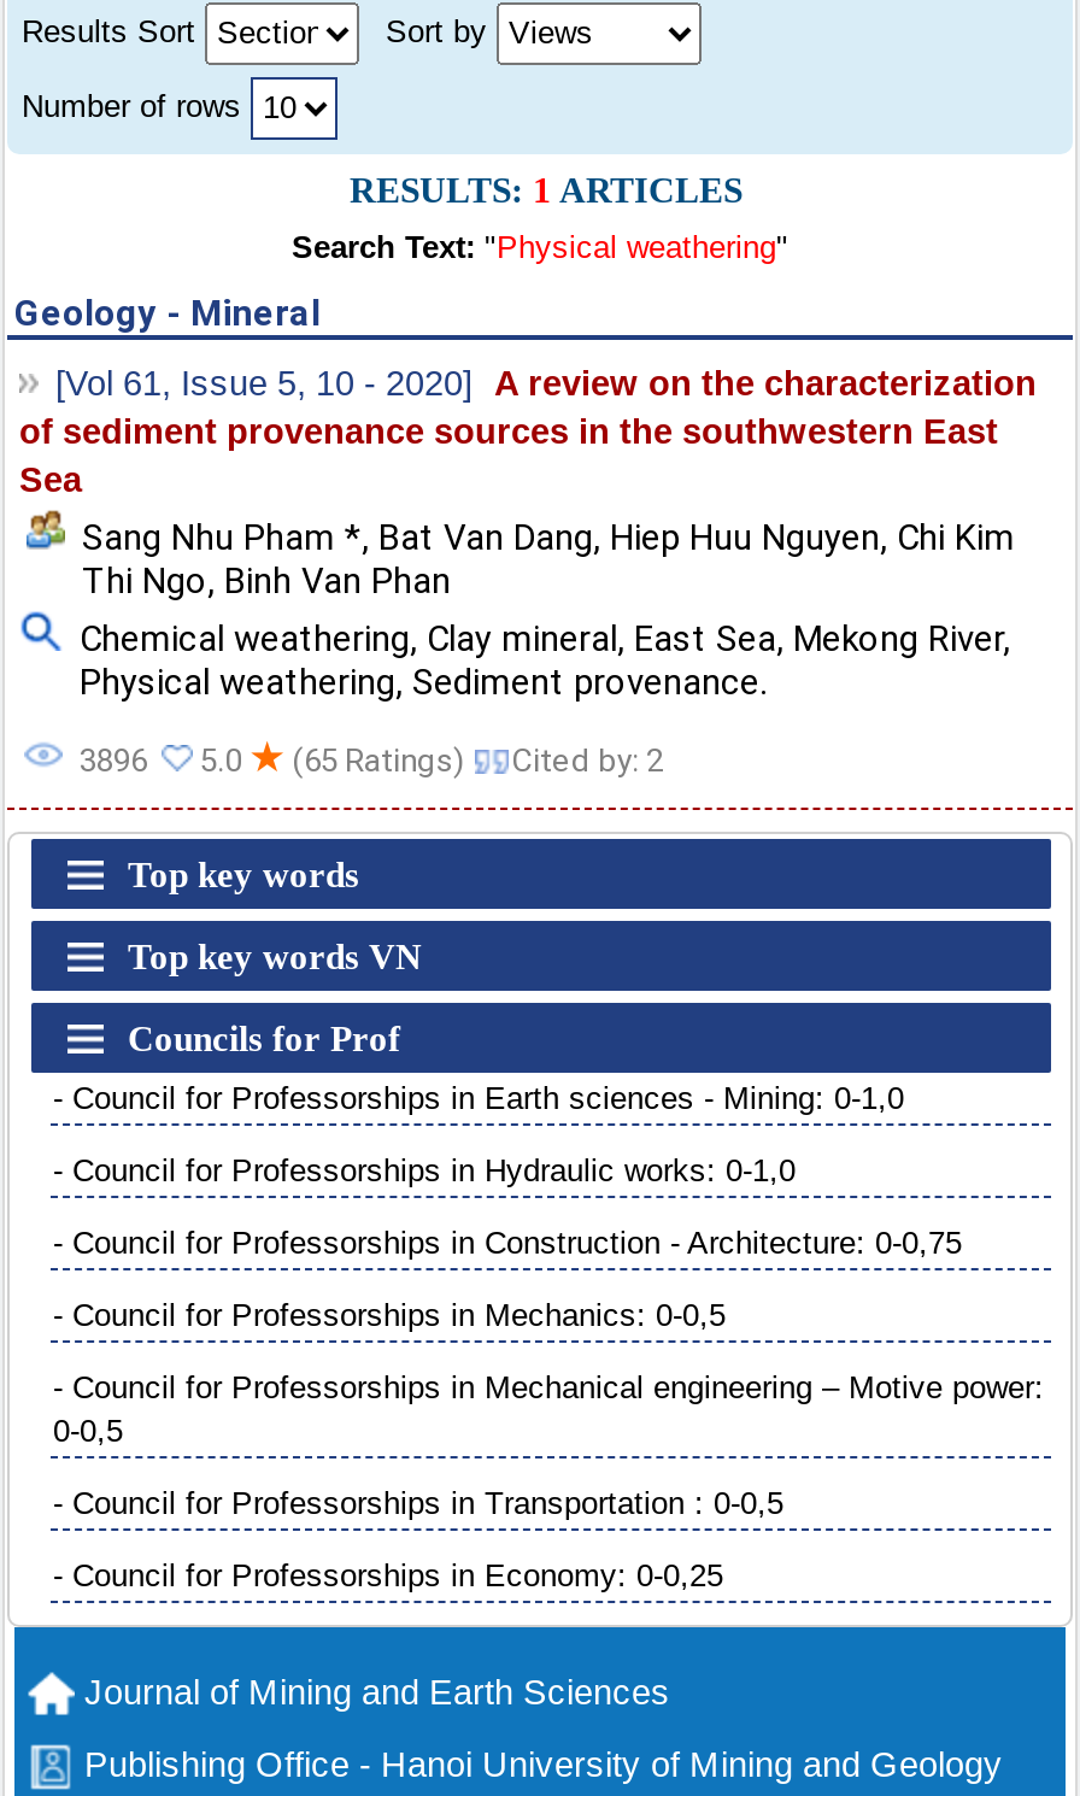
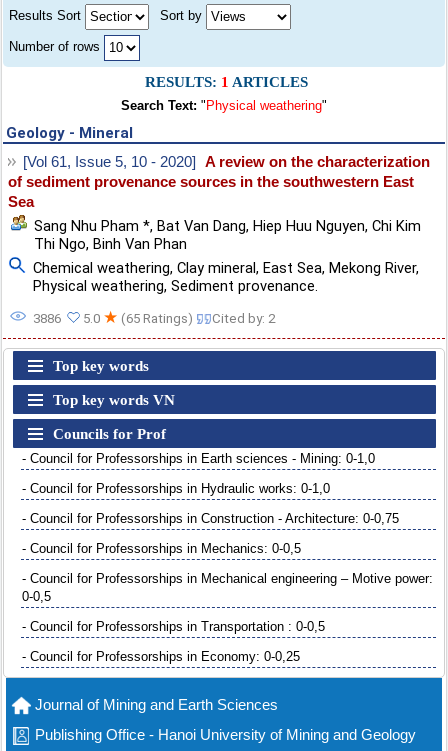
[80,742,147,778] 3896 -> [33,311,61,326] 3886

